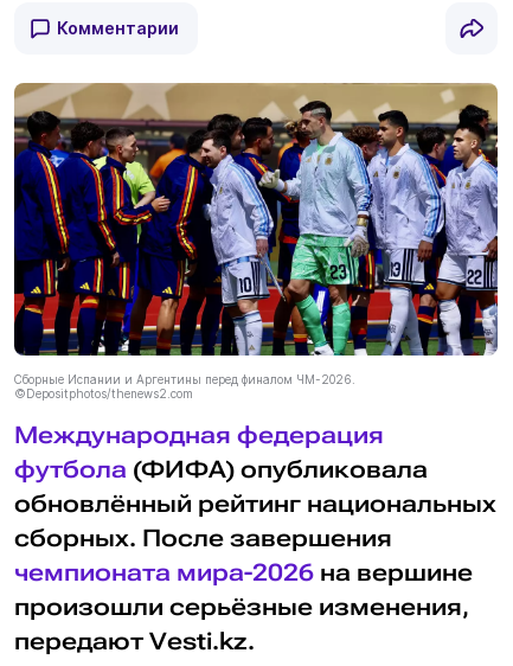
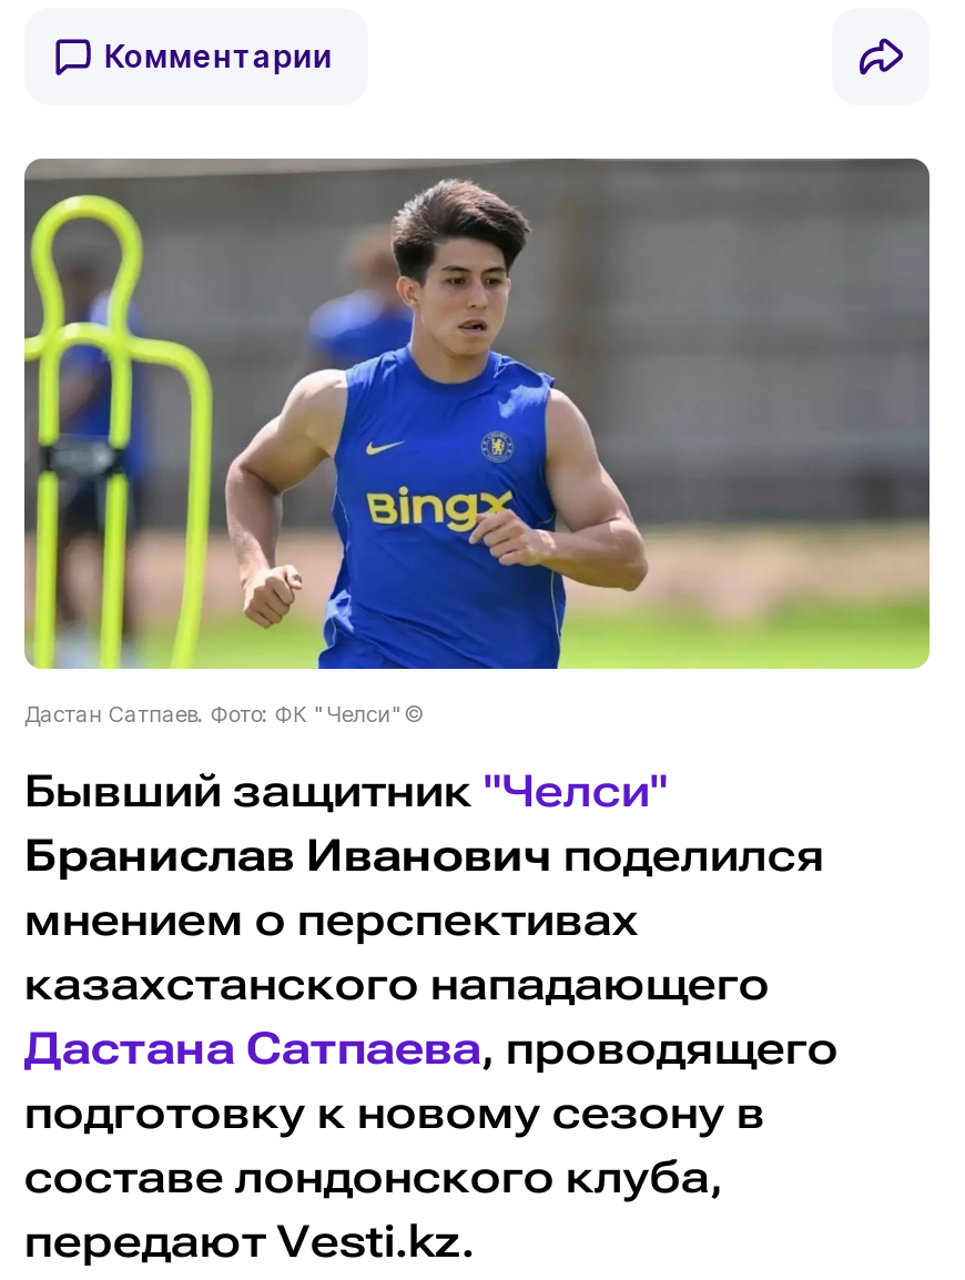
[13,83,499,401] [image] | Сборные Испании и Аргентины перед финалом ЧМ-2026. | ©Depositphotos/thenews2.com -> [22,156,932,727] [image] | Дастан Сатпаев. Фото: ФК "Челси"©
[14,422,496,621] Международная федерация | футбола (ФИФА) опубликовала | обновлённый рейтинг национальных | сборных. После завершения | чемпионата мира-2026 на вершине | произошли серьёзные изменения, -> [24,767,838,1204] Бывший защитник "Челси" | Бранислав Иванович поделился | мнением о перспективах | казахстанского нападающего | Дастана Сатпаева, проводящего | подготовку к новому сезону в | составе лондонского клуба,

